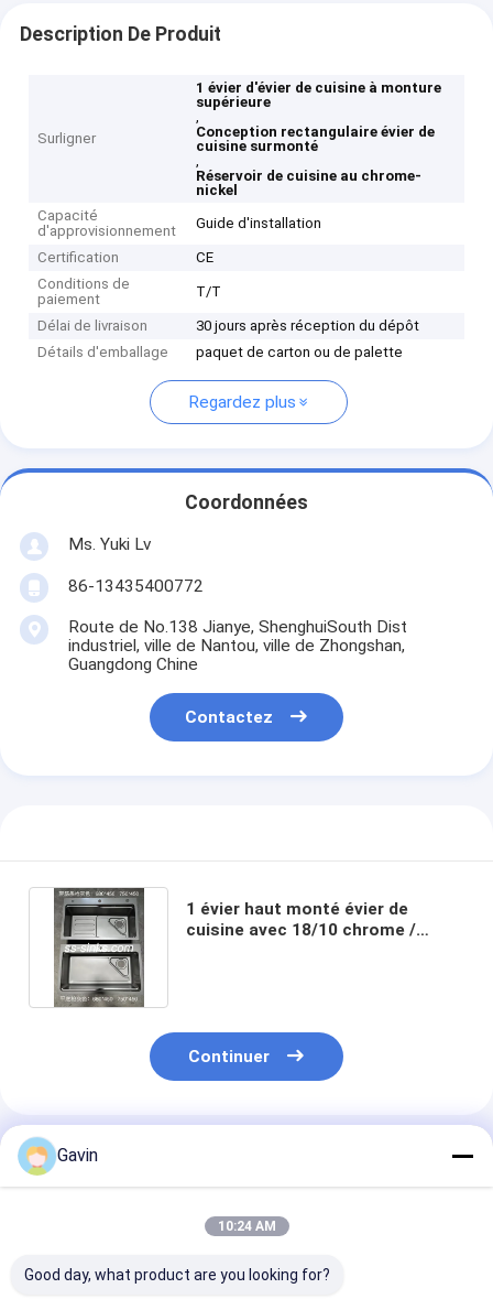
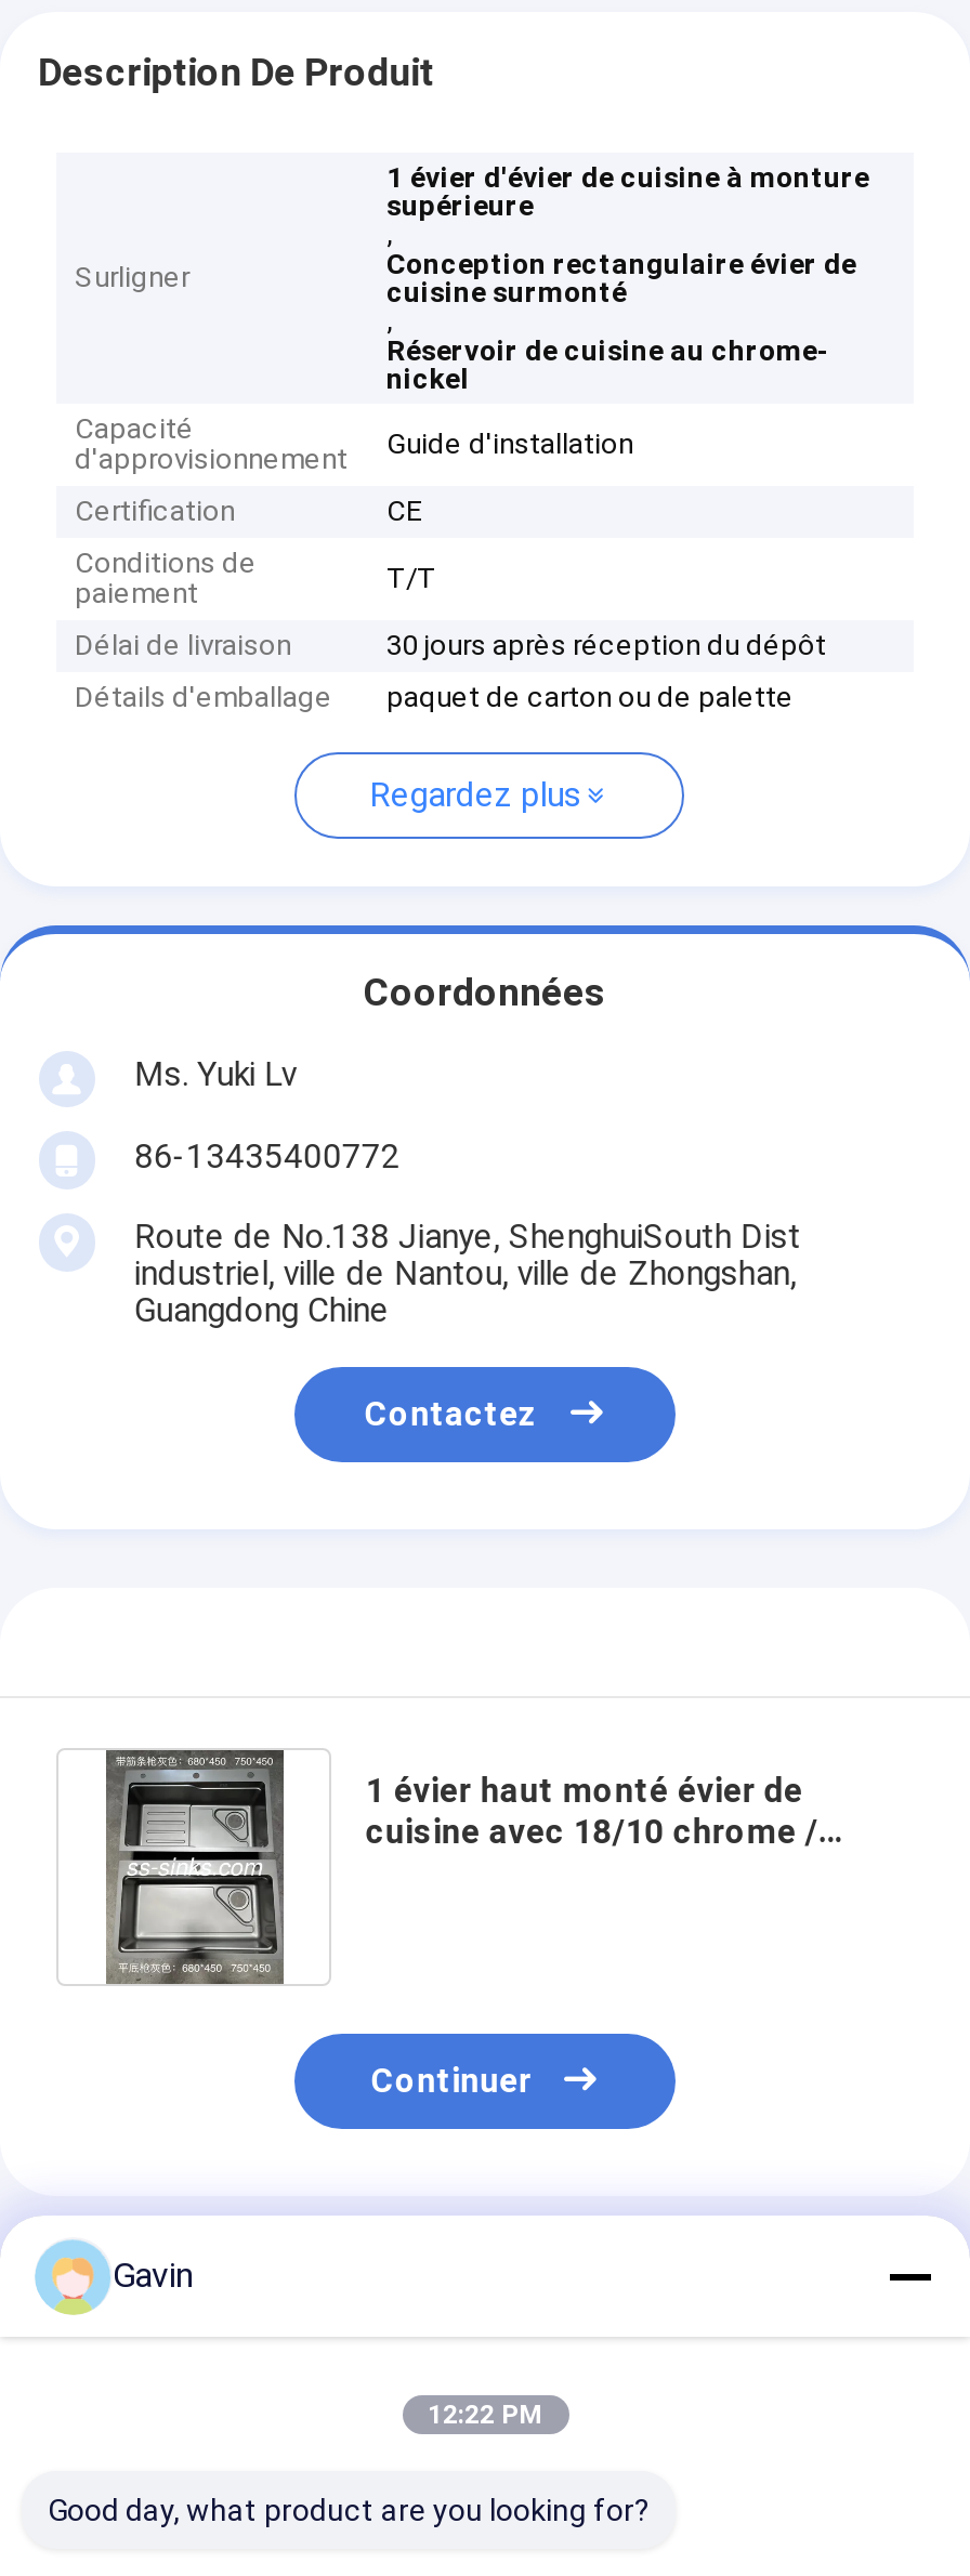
[217,1219,276,1234] 10:24 AM -> [428,2400,542,2430] 12:22 PM

